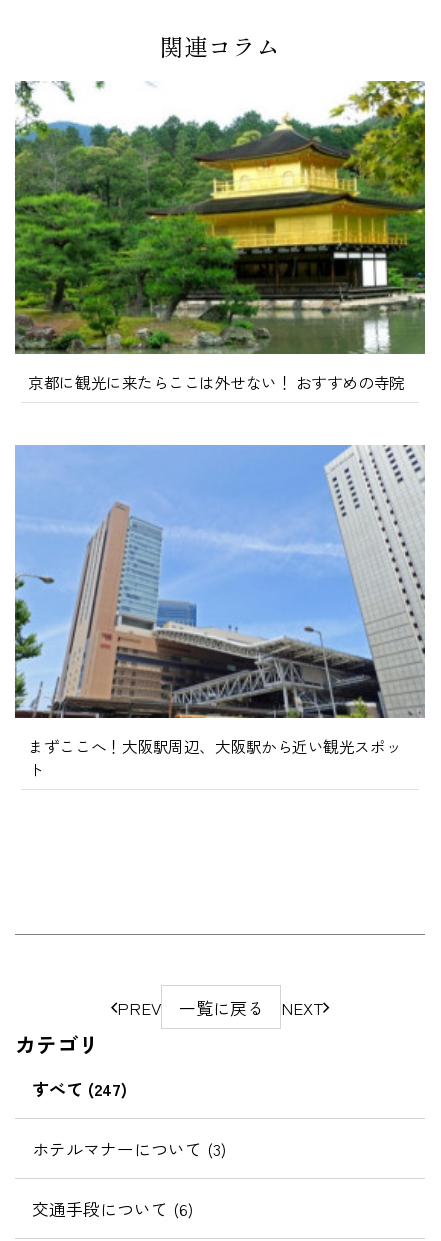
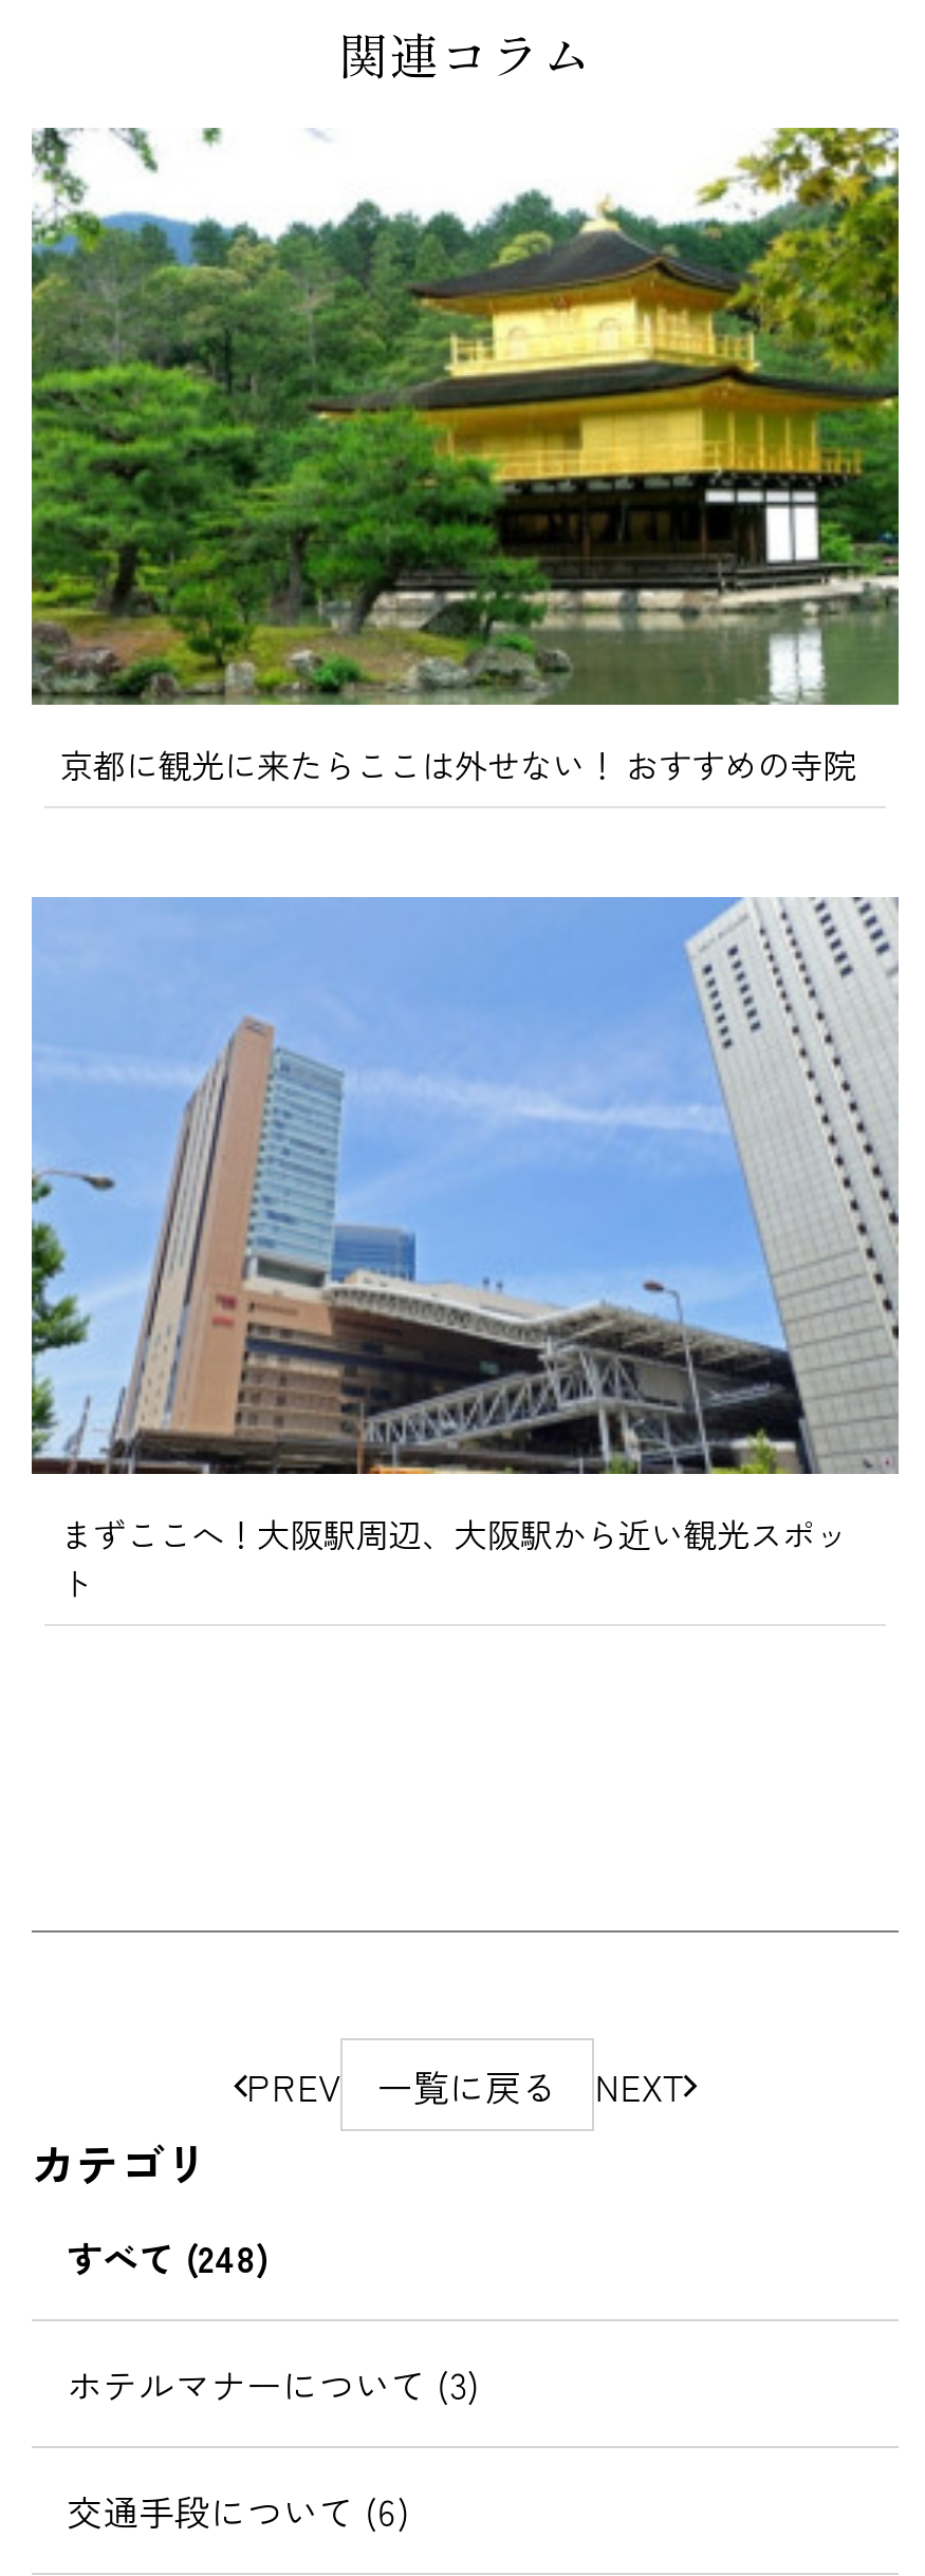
[32,1076,127,1101] すべて (247) -> [67,2231,268,2284] すべて (248)

